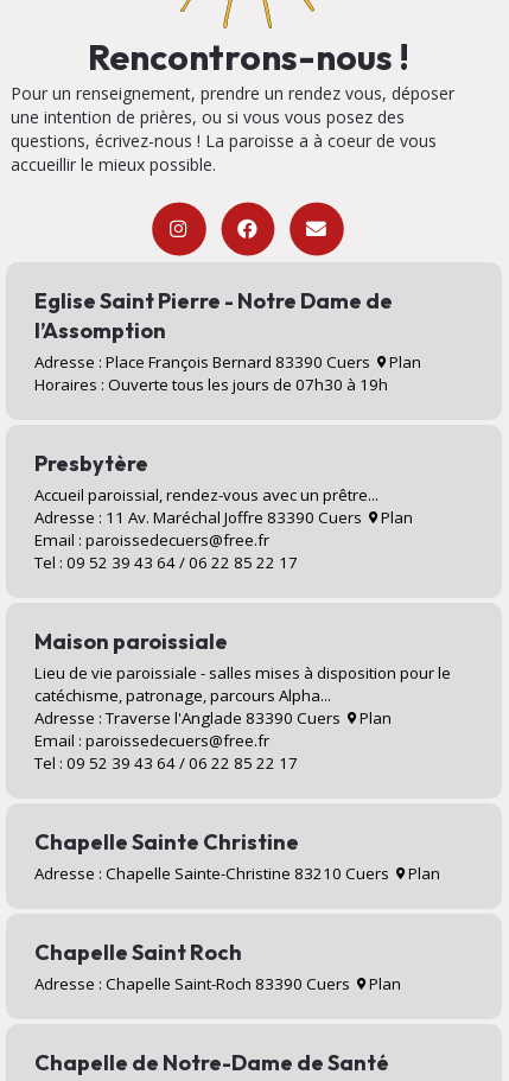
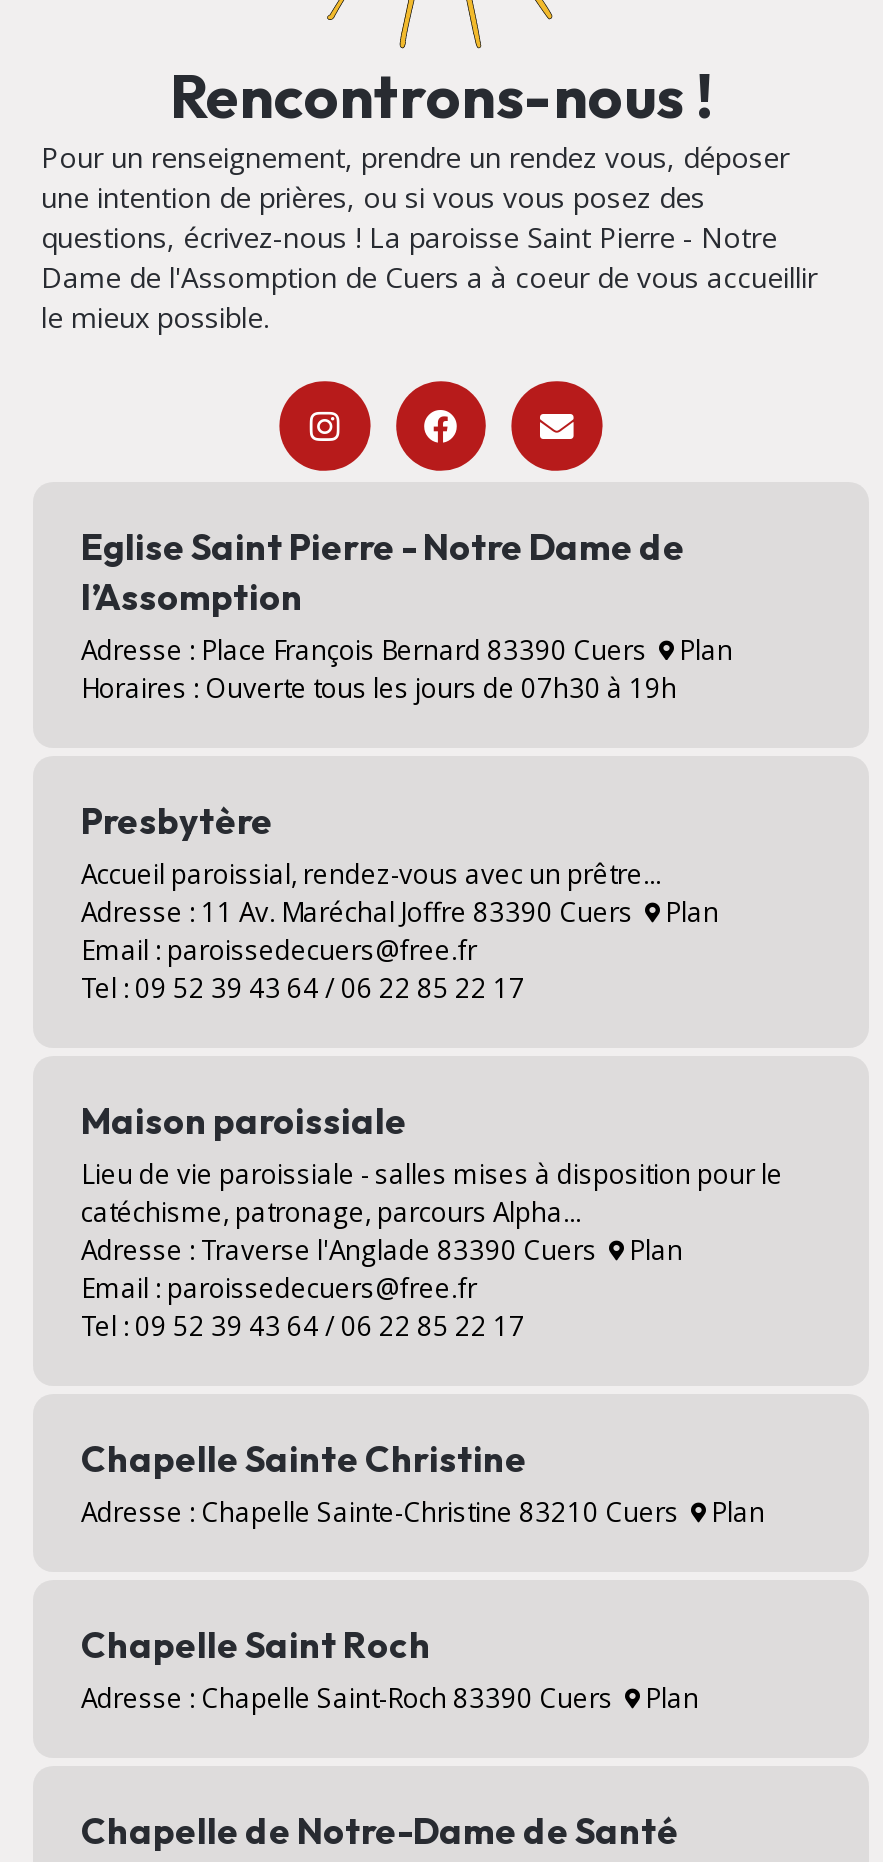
[11,130,437,176] questions, écrivez-nous ! La paroisse a à coeur de vous | accueillir le mieux possible. -> [41,219,817,337] questions, écrivez-nous ! La paroisse Saint Pierre - Notre | Dame de l'Assomption de Cuers a à coeur de vous accueillir | le mieux possible.

